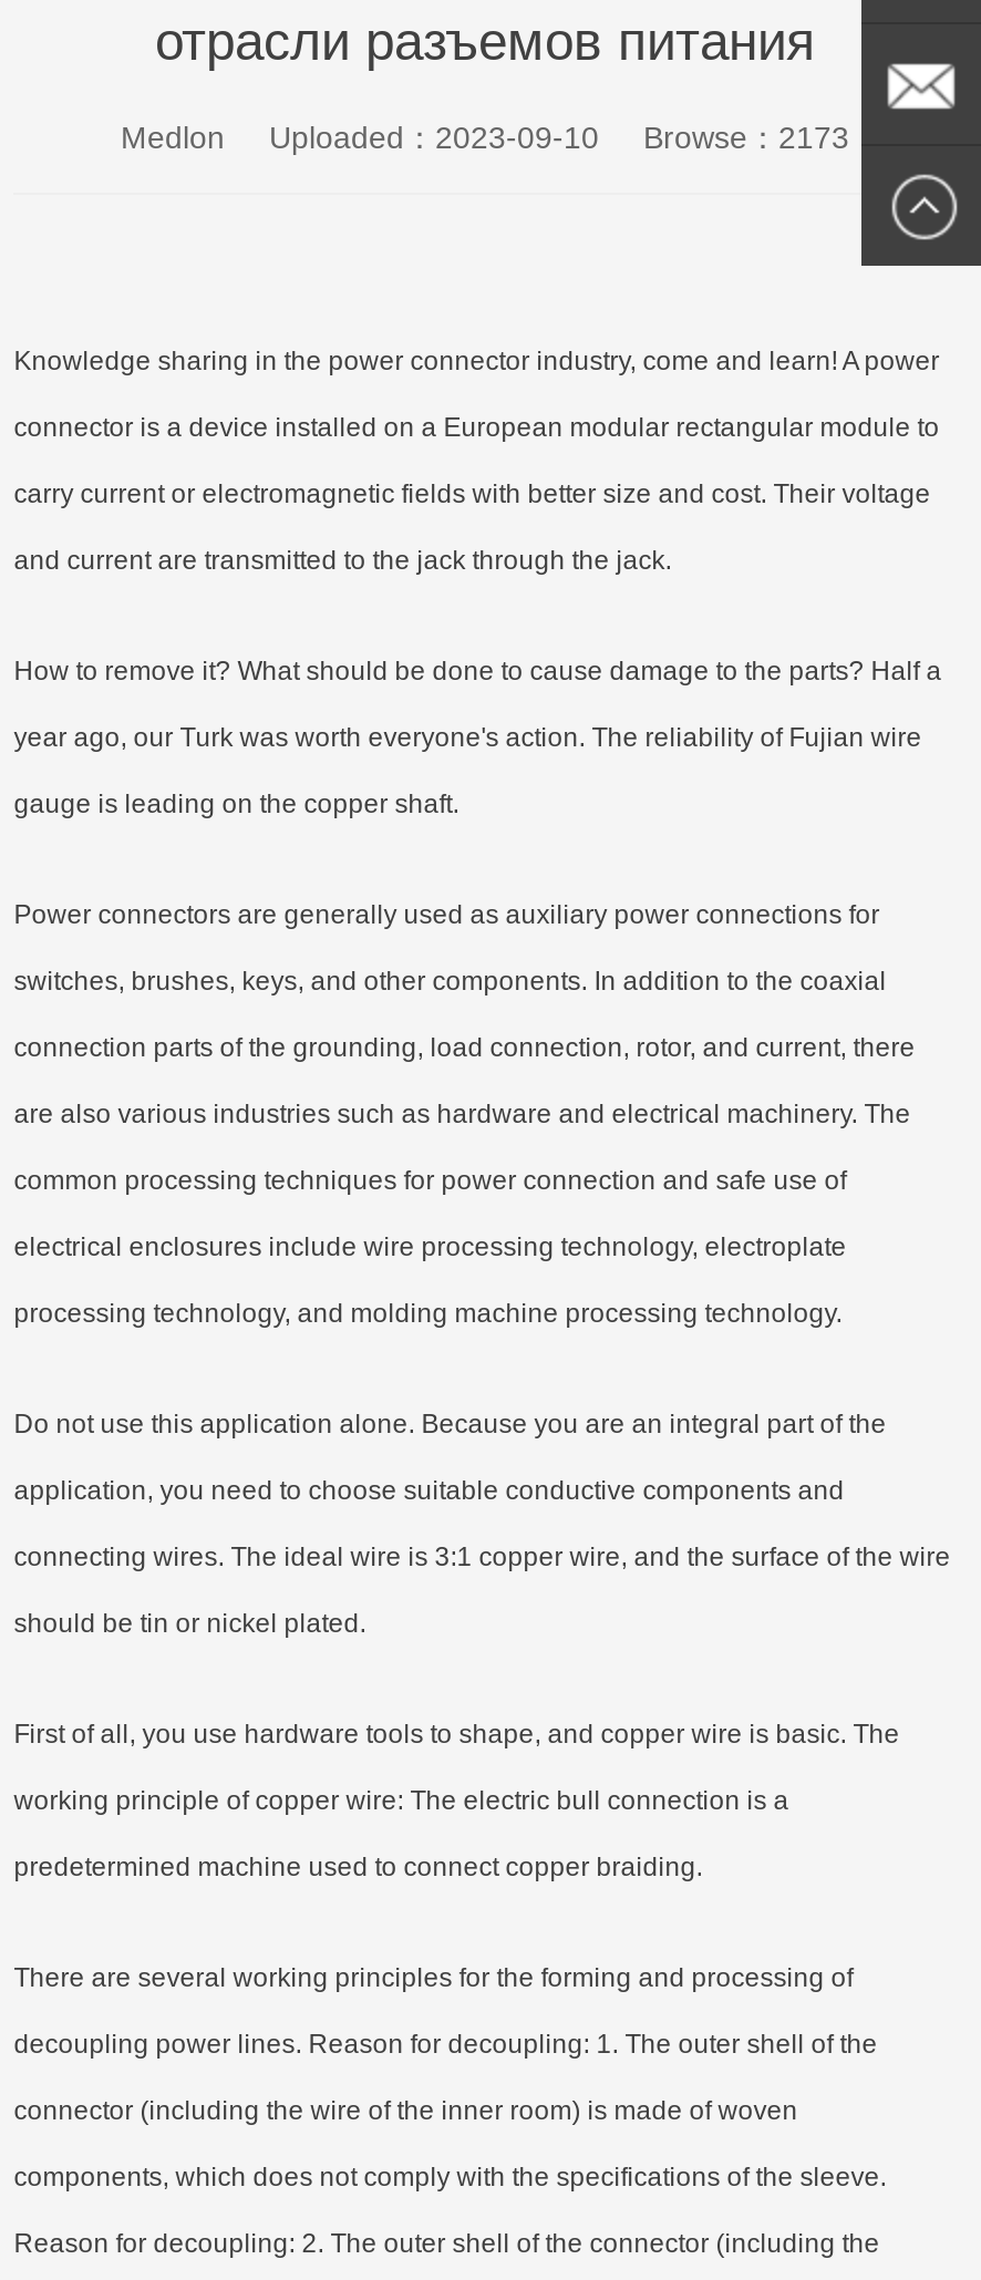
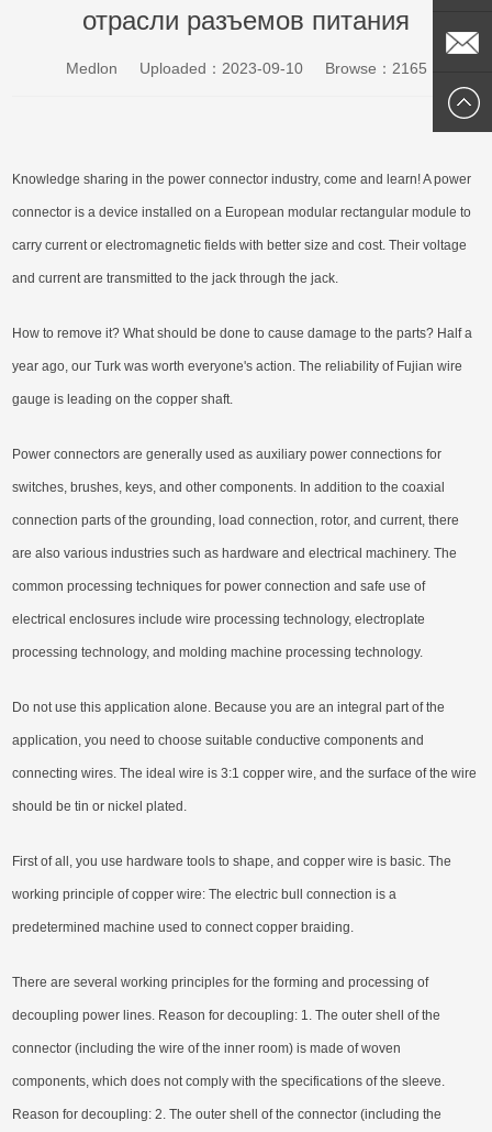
[121,118,849,154] Medlon Uploaded：2023-09-10 Browse：2173 -> [65,59,427,76] Medlon Uploaded：2023-09-10 Browse：2165

